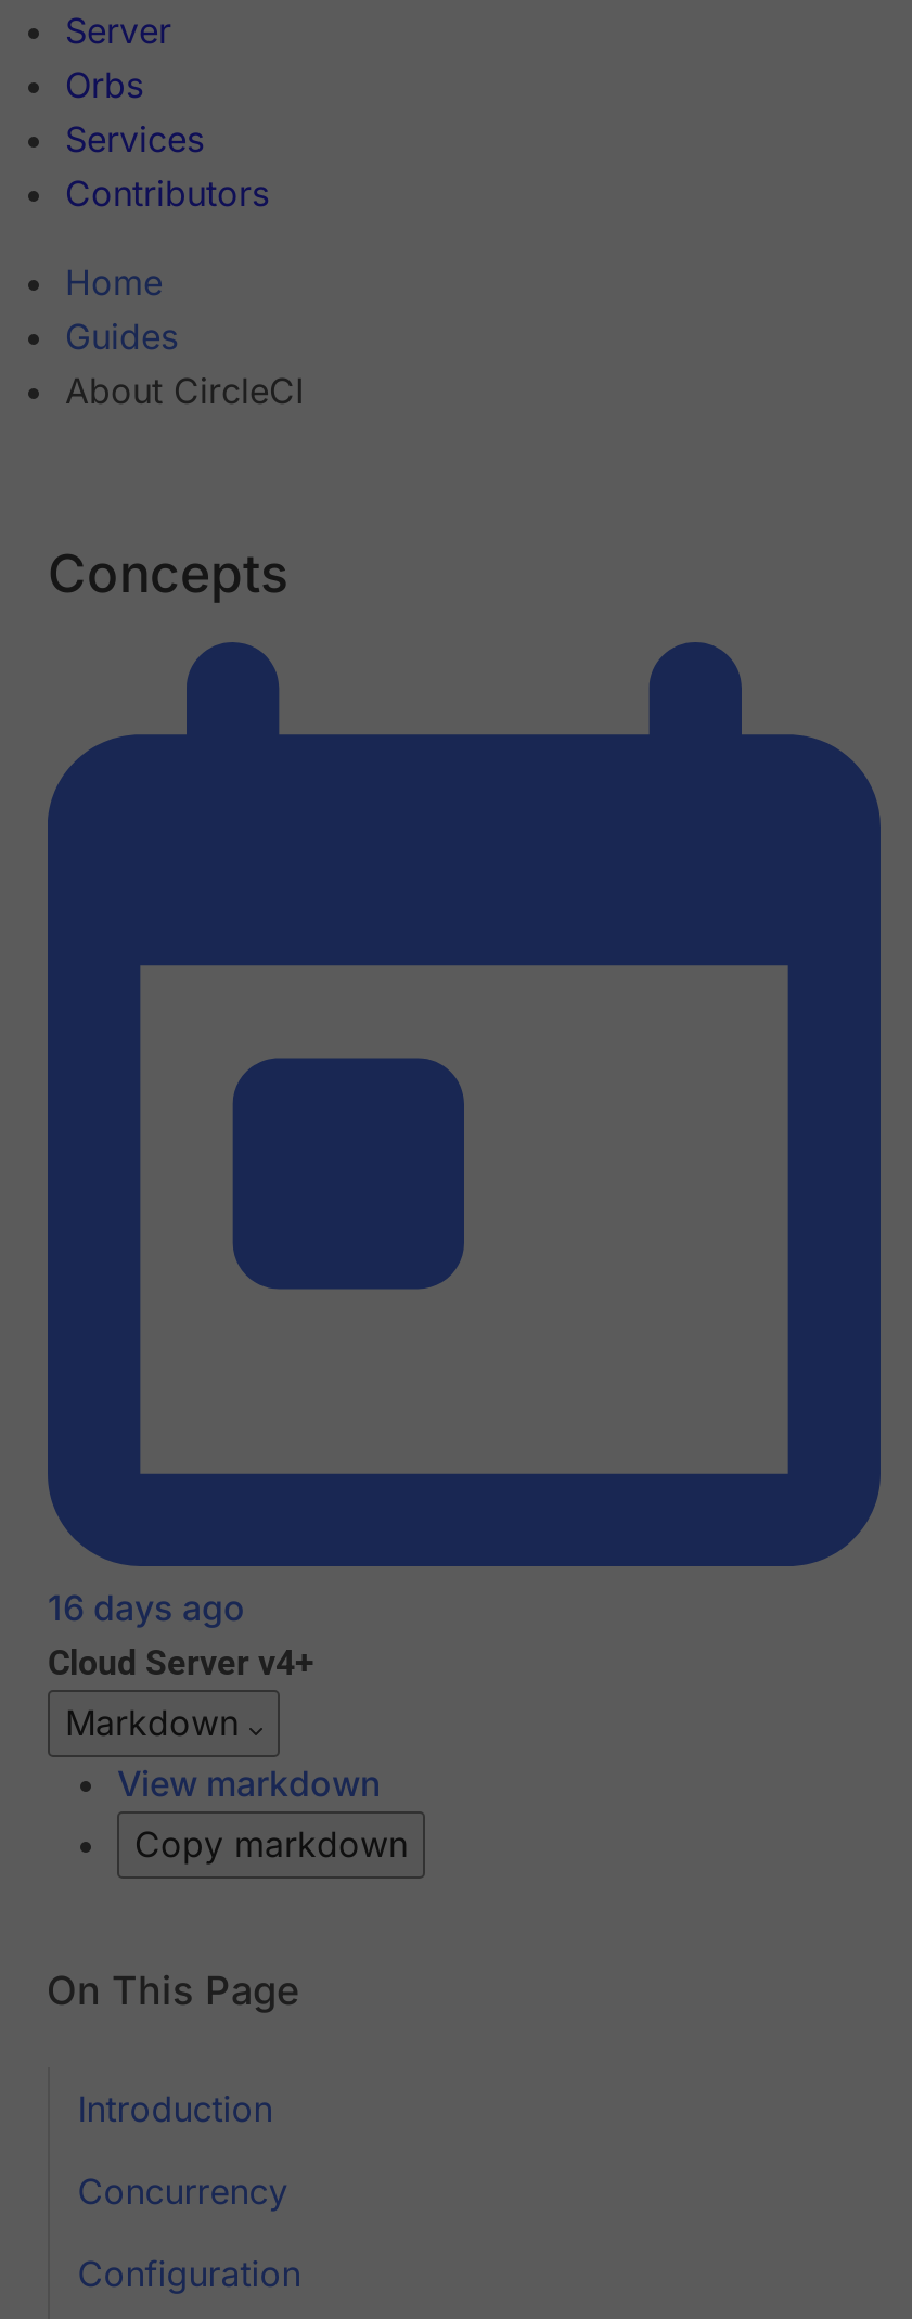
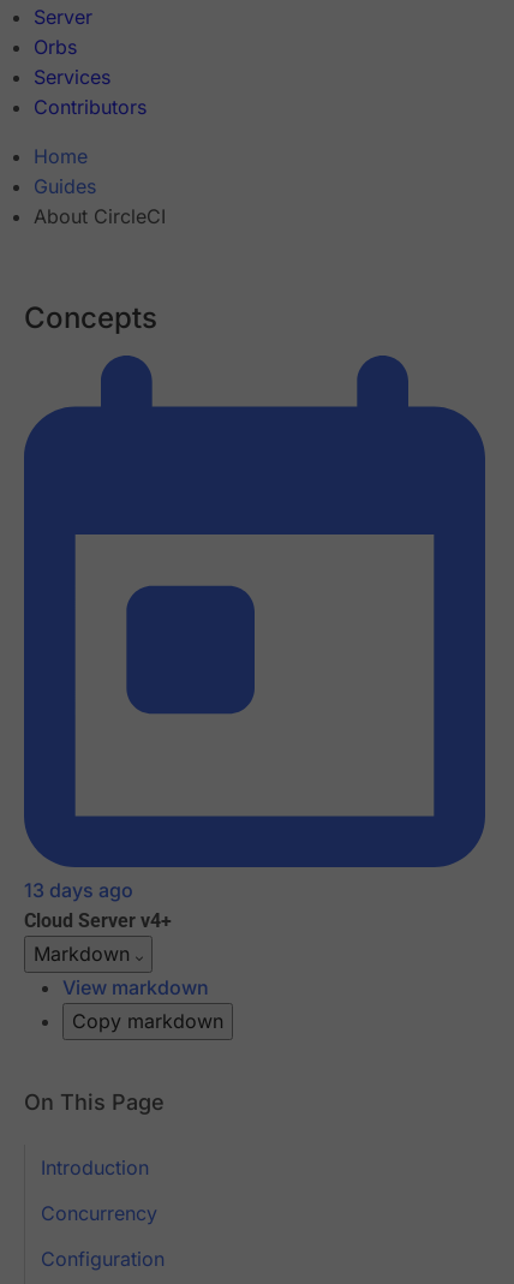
[48,1587,245,1630] 16 days ago -> [24,879,133,903] 13 days ago

